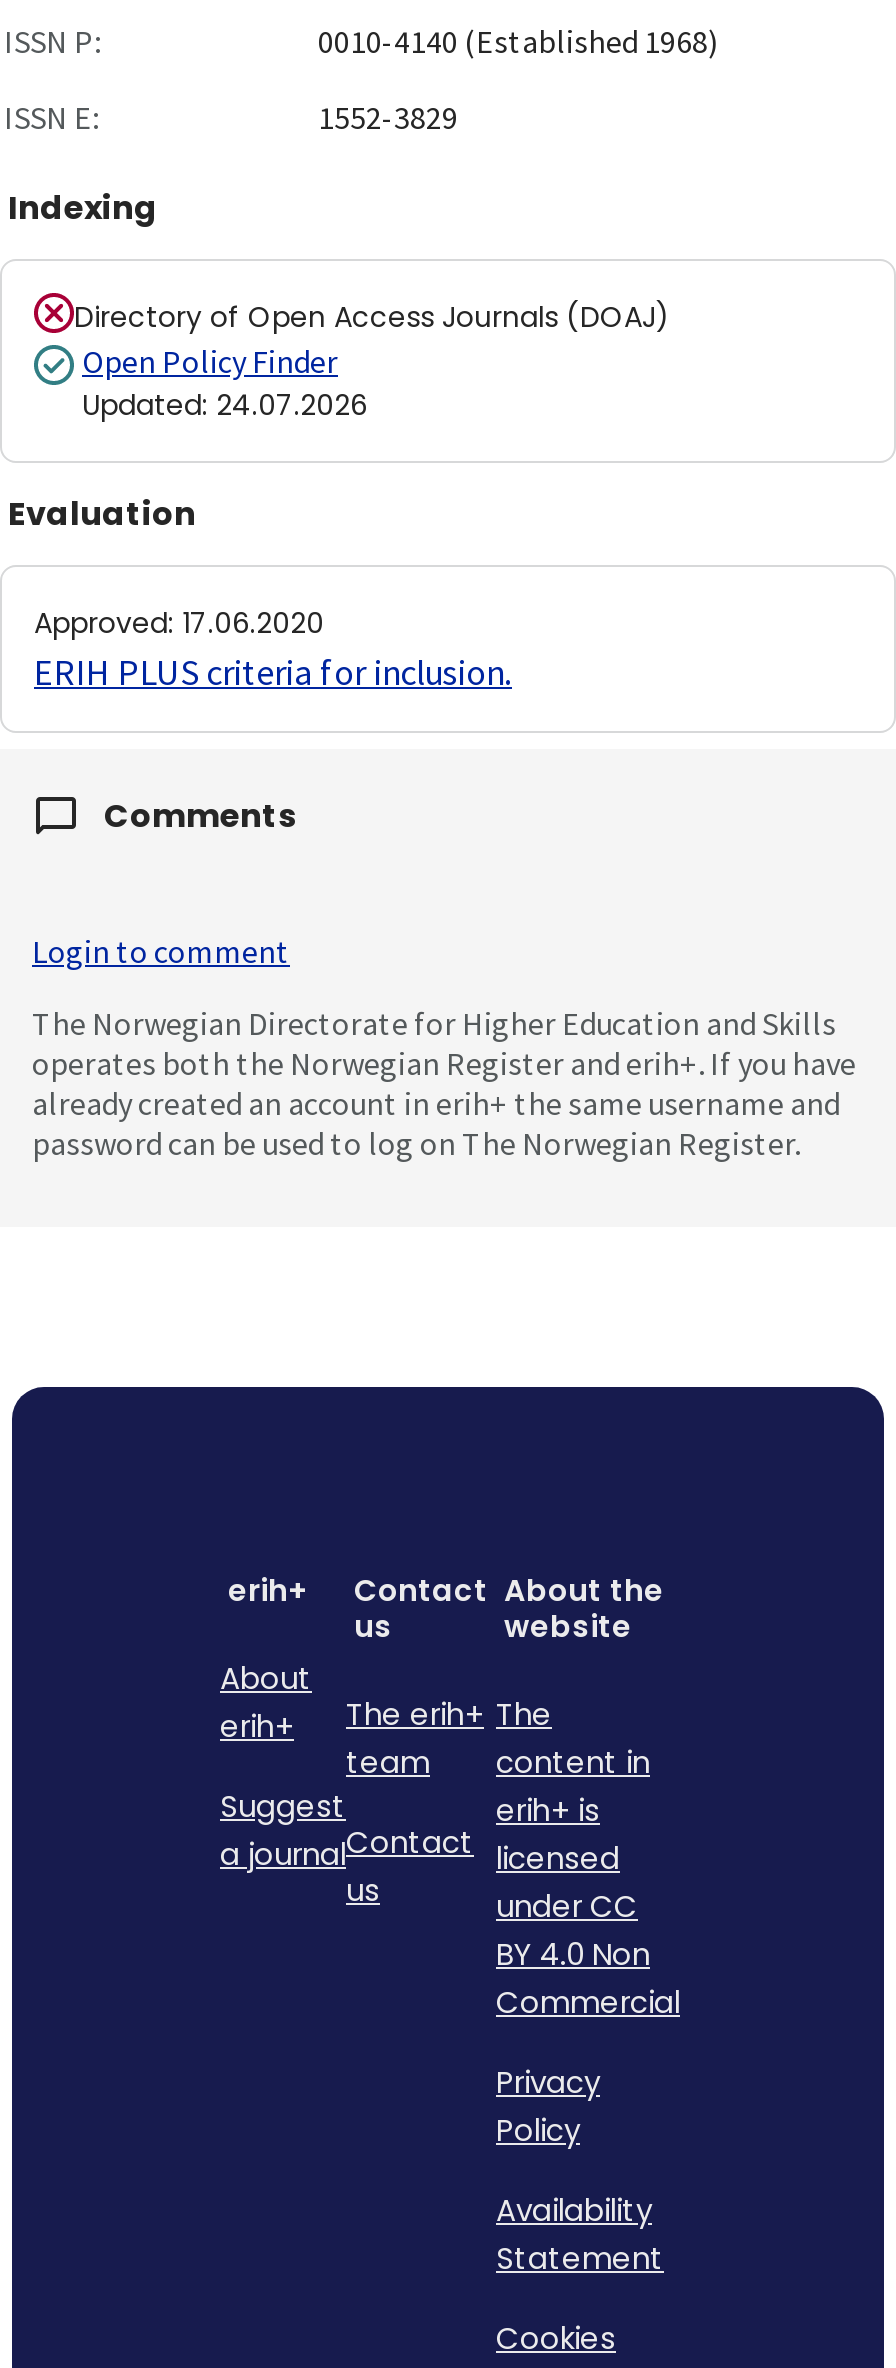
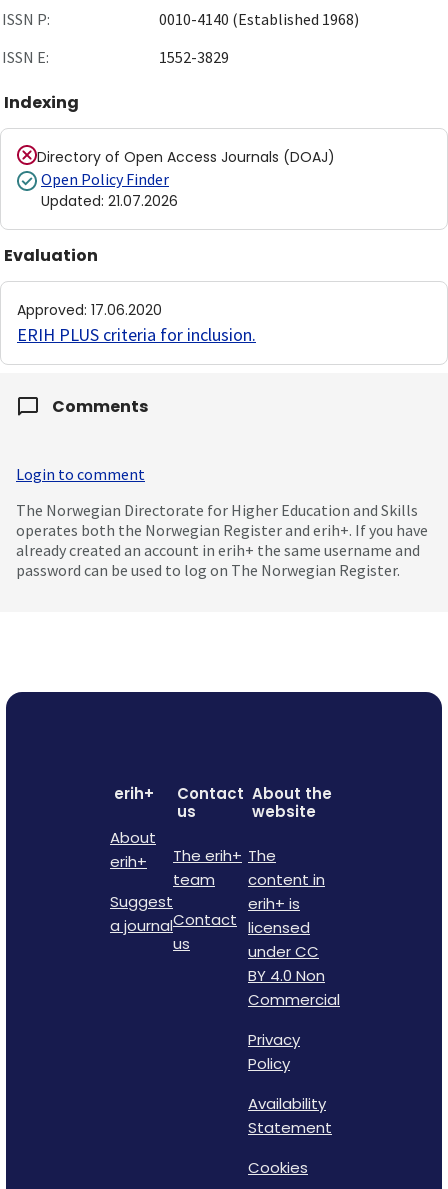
[82,385,368,425] Updated: 24.07.2026 -> [41,191,178,211] Updated: 21.07.2026

